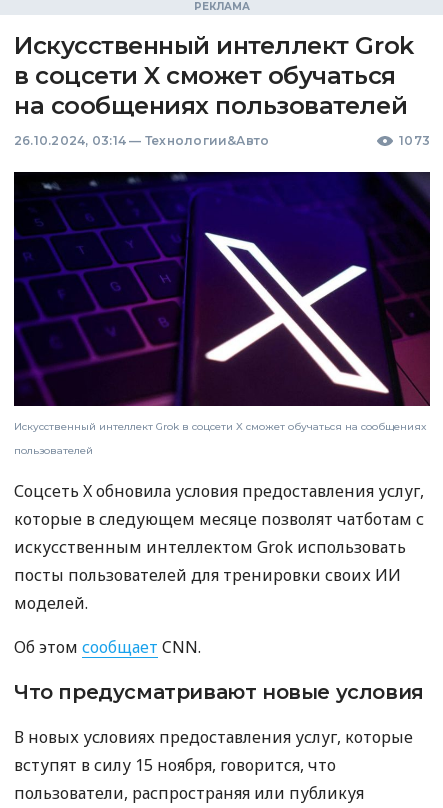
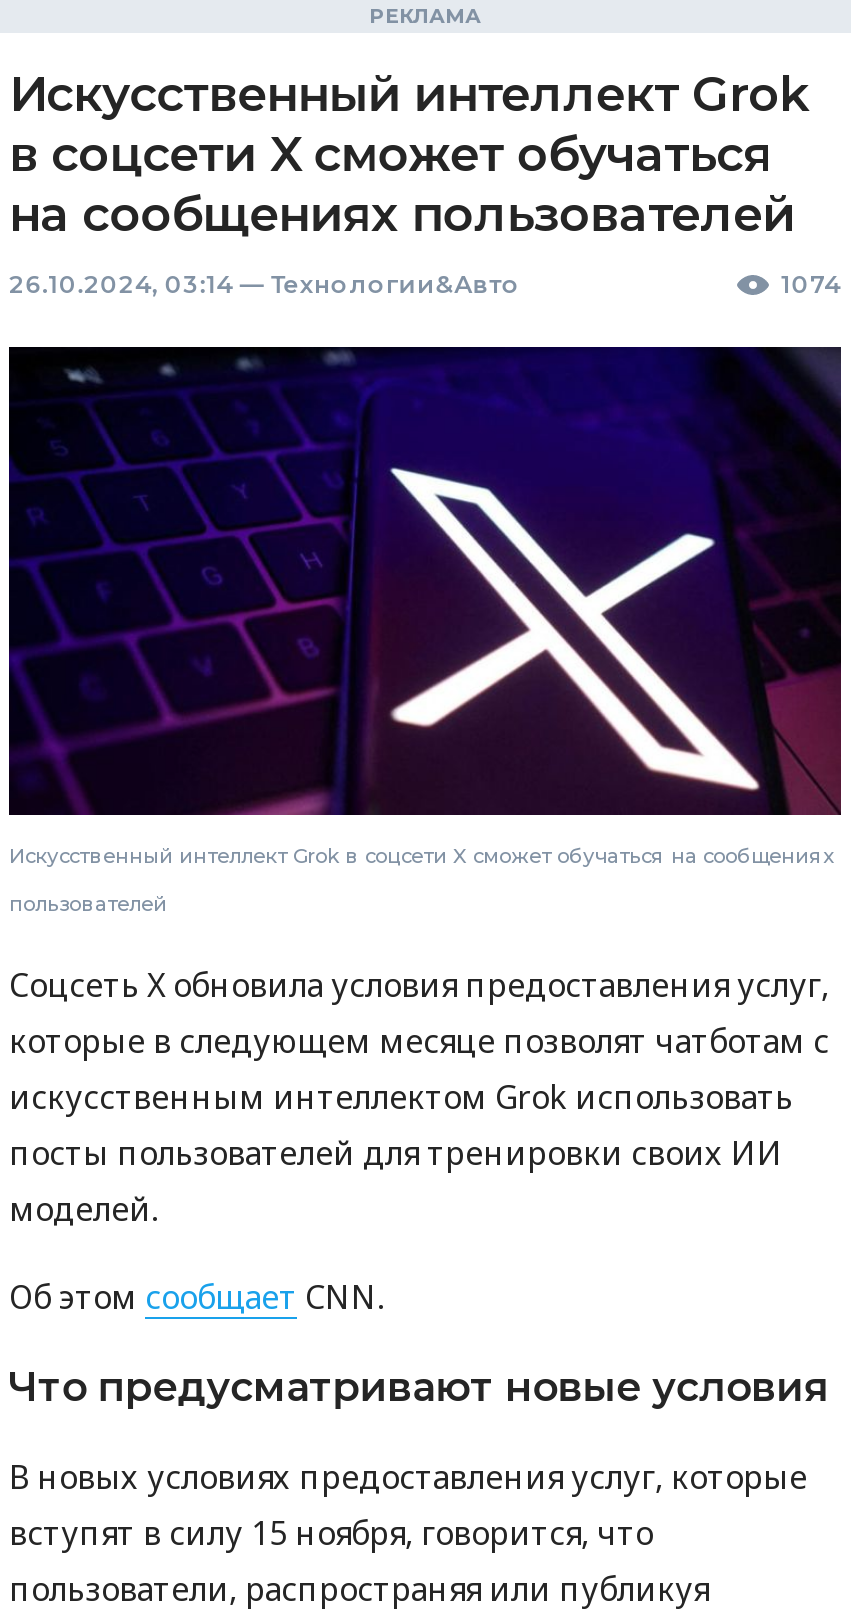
[399,133,430,148] 1073 -> [781,269,841,299] 1074

